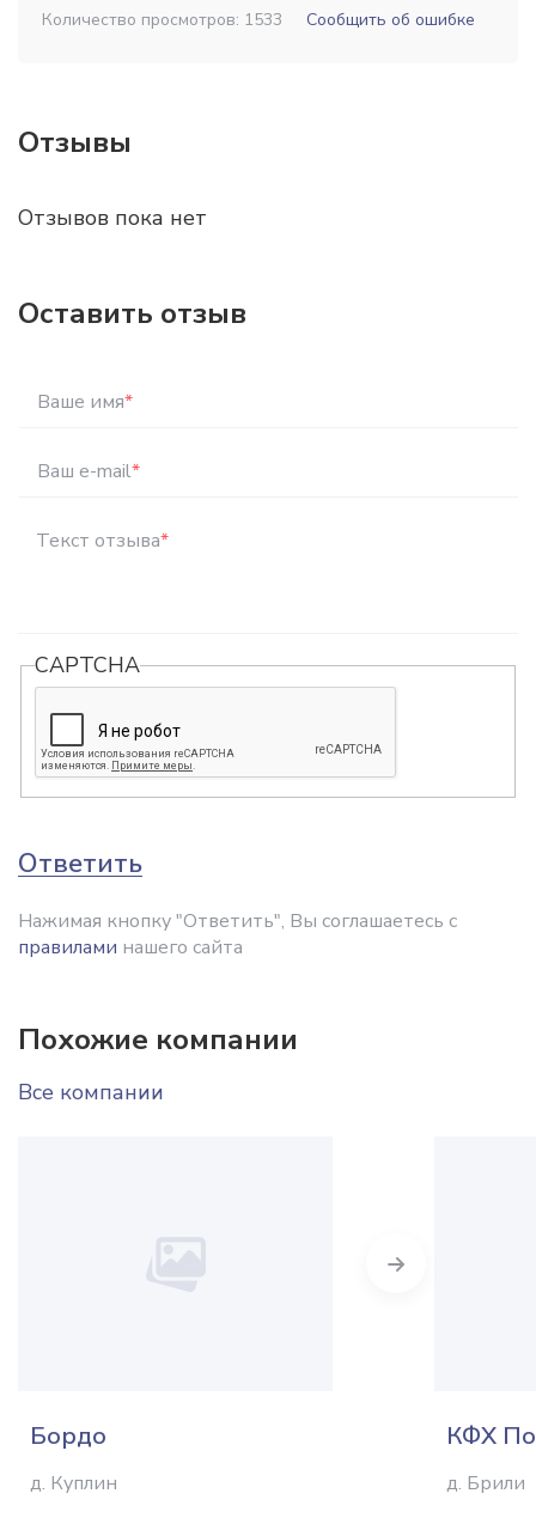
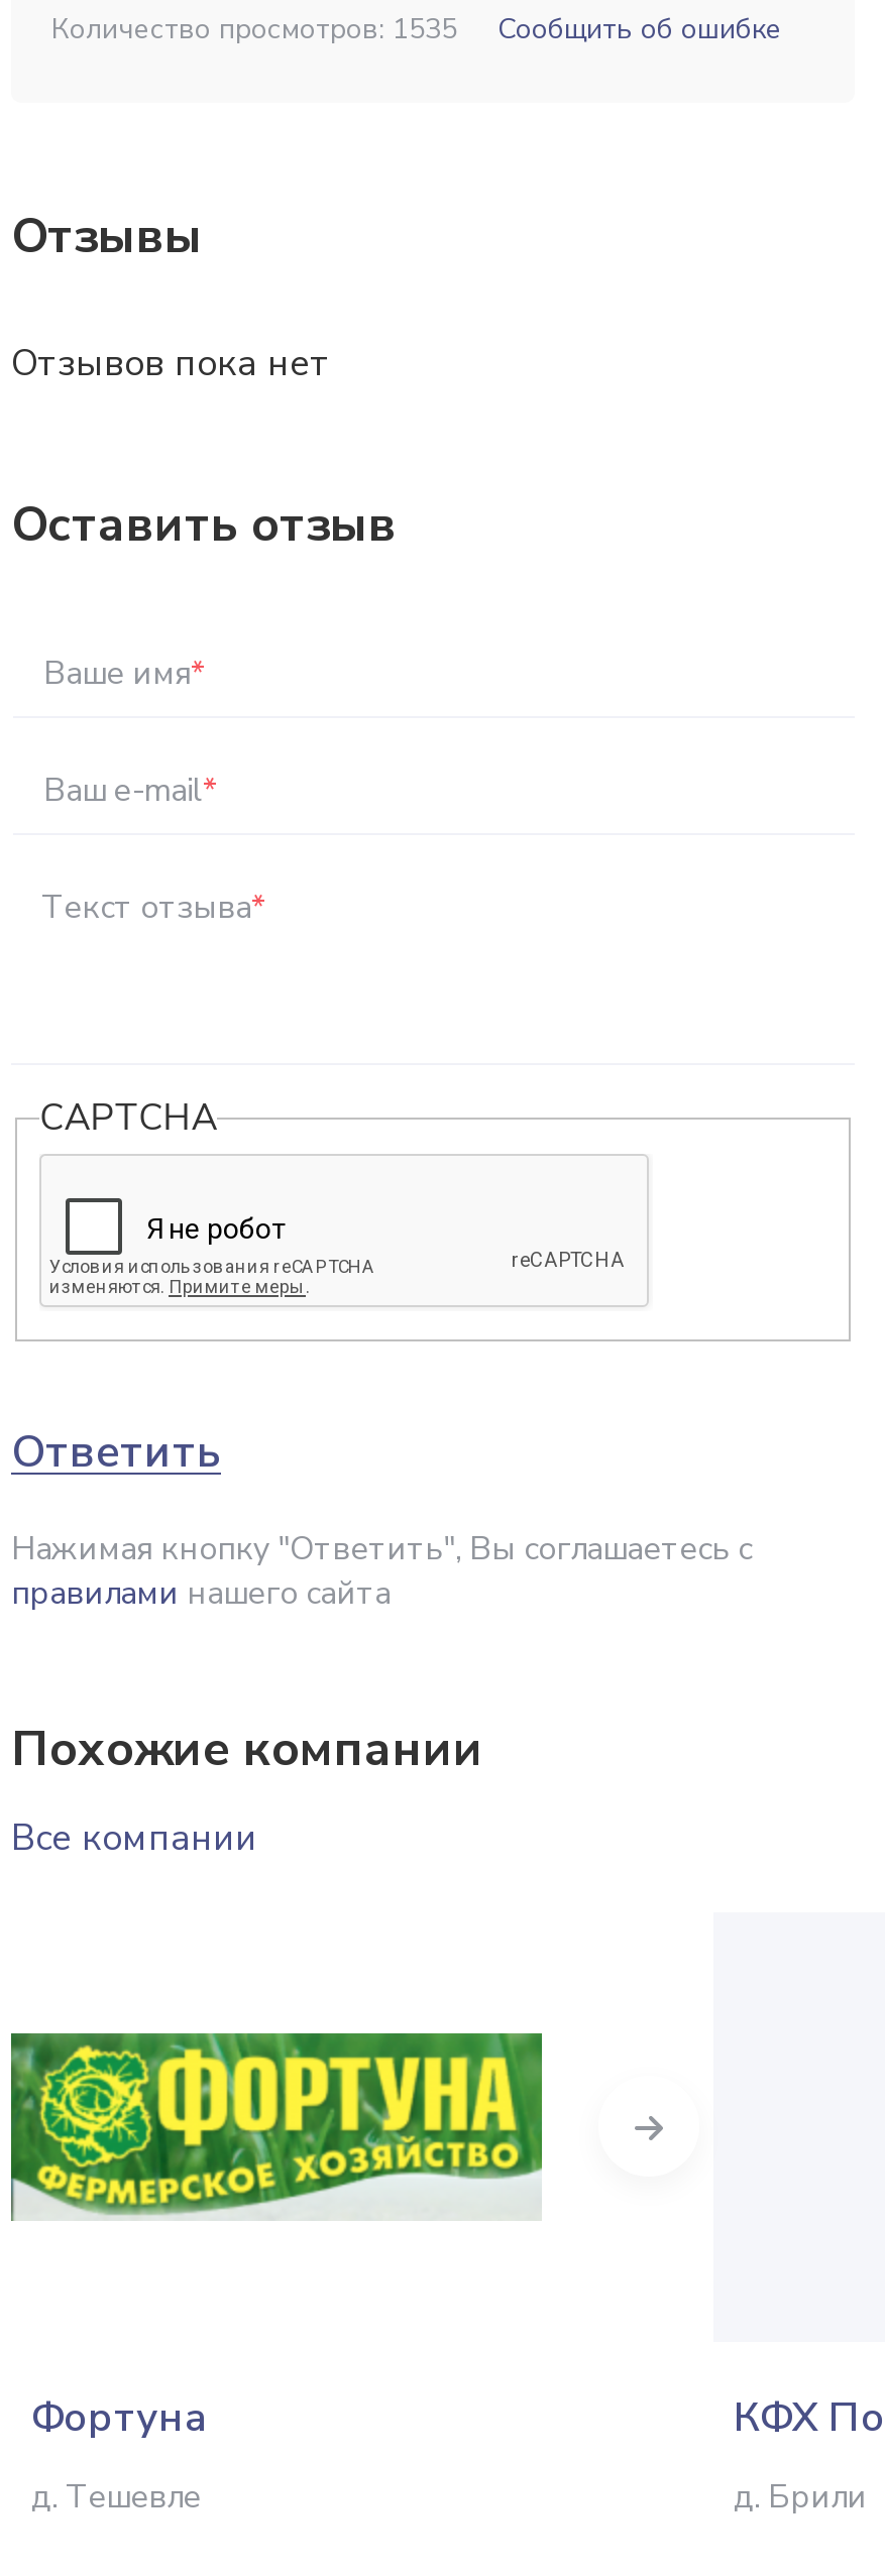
[42,8,282,31] Количество просмотров: 1533 -> [51,10,457,48] Количество просмотров: 1535
none -> [9,2031,544,2221] [image]
[30,1420,106,1452] Бордо -> [31,2390,207,2444] Фортуна
[30,1470,117,1496] д. Куплин -> [31,2475,201,2519] д. Тешевле

